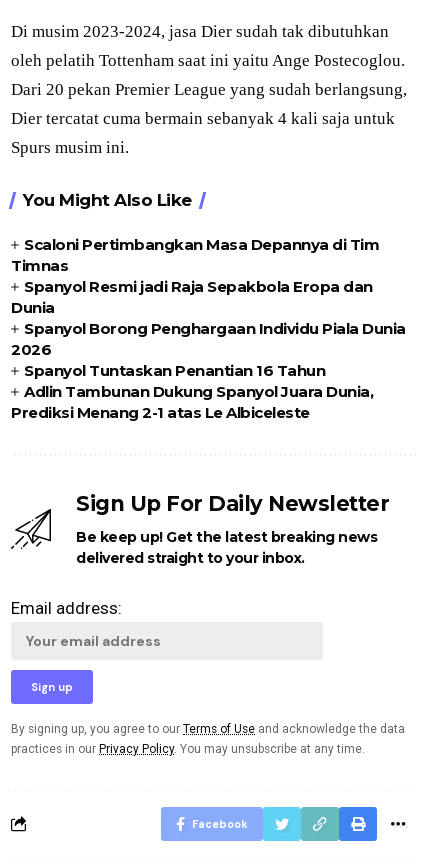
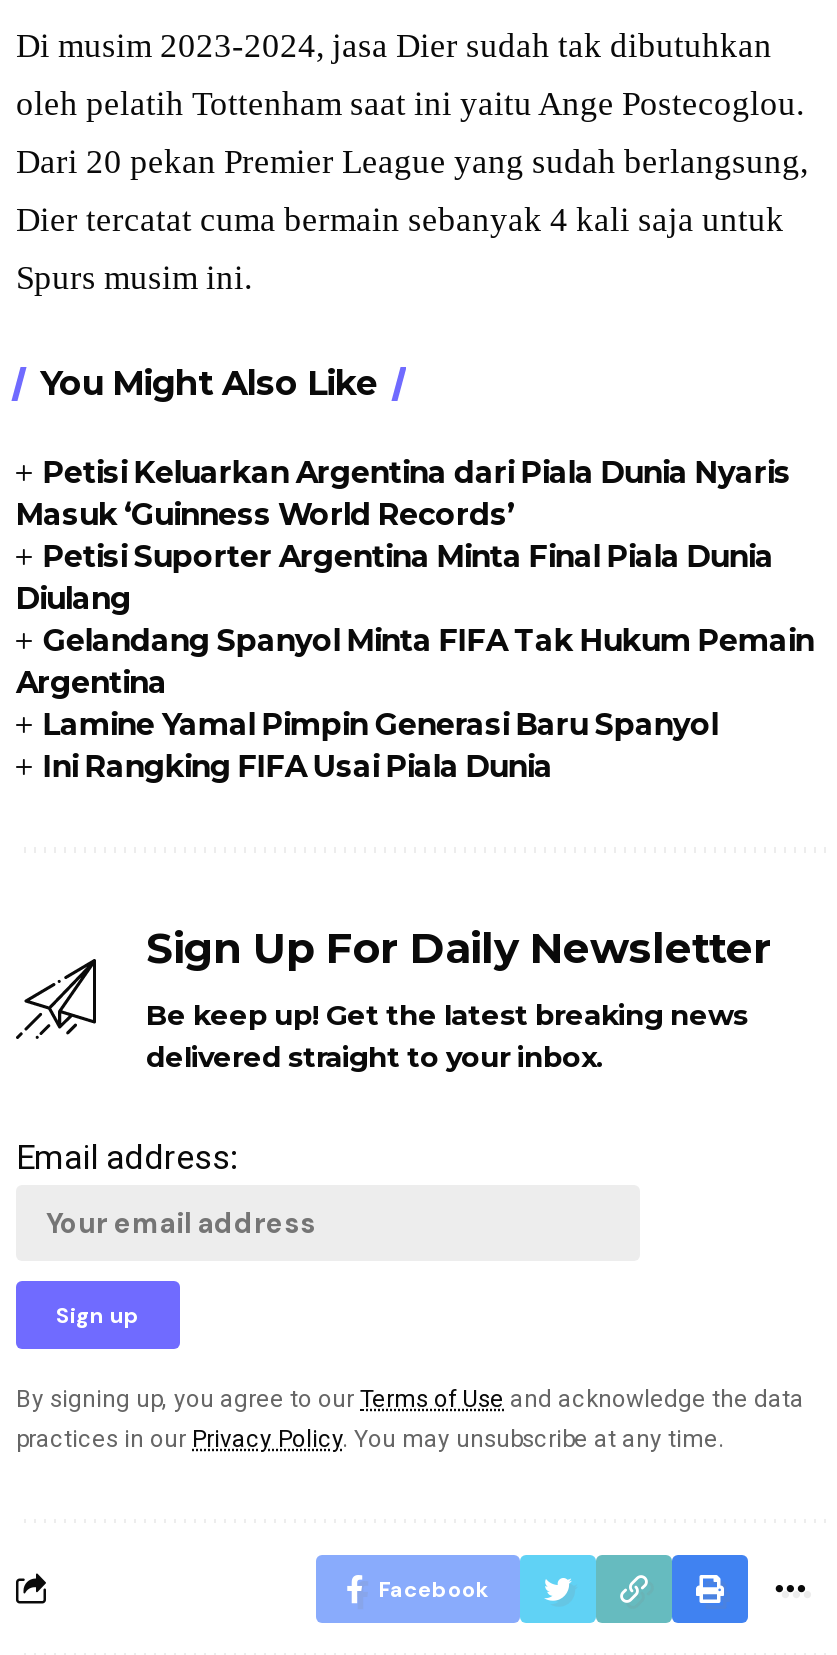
[11,234,406,421] Scaloni Pertimbangkan Masa Depannya di Tim | Timnas | Spanyol Resmi jadi Raja Sepakbola Eropa dan | Dunia | Spanyol Borong Penghargaan Individu Piala Dunia | 2026 | Spanyol Tuntaskan Penantian 16 Tahun | Adlin Tambunan Dukung Spanyol Juara Dunia, | Prediksi Menang 2-1 atas Le Albiceleste -> [16,452,814,784] Petisi Keluarkan Argentina dari Piala Dunia Nyaris | Masuk ‘Guinness World Records’ | Petisi Suporter Argentina Minta Final Piala Dunia | Diulang | Gelandang Spanyol Minta FIFA Tak Hukum Pemain | Argentina | Lamine Yamal Pimpin Generasi Baru Spanyol | Ini Rangking FIFA Usai Piala Dunia

